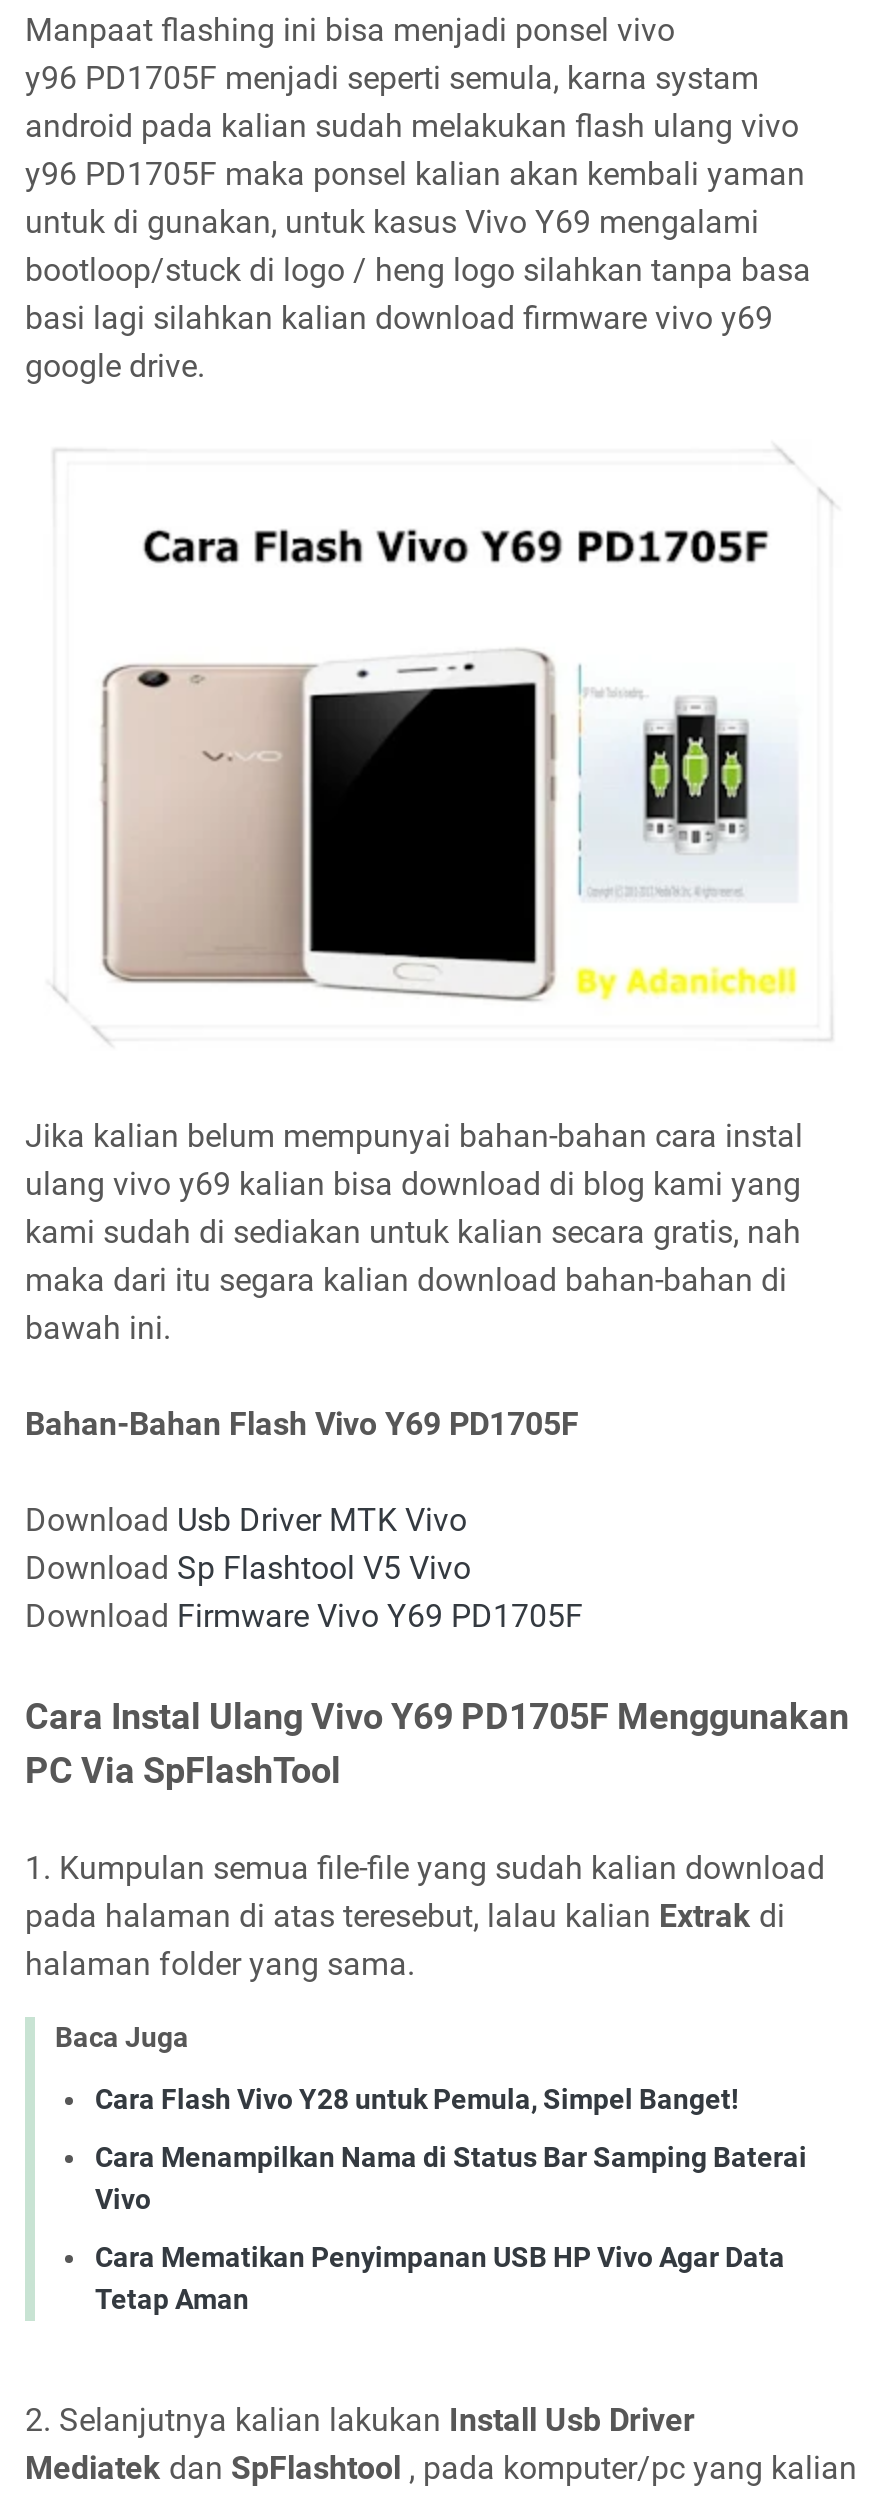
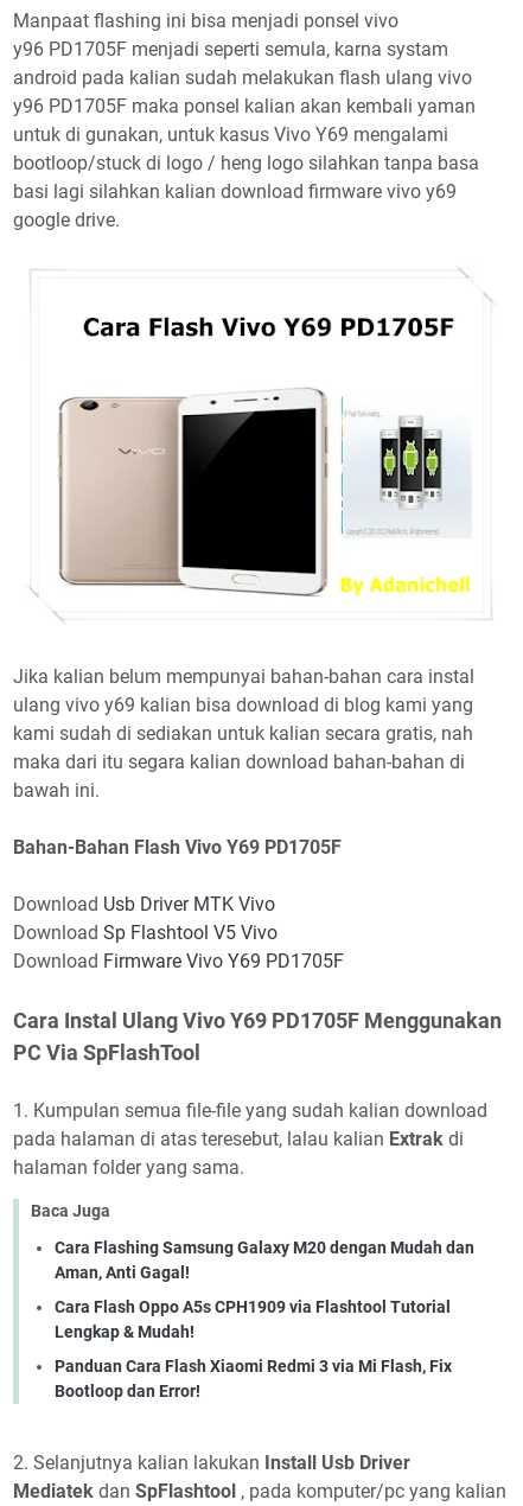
[95,2082,739,2114] Cara Flash Vivo Y28 untuk Pemula, Simpel Banget! -> [55,1238,474,1281] Cara Flashing Samsung Galaxy M20 dengan Mudah dan | Aman, Anti Gagal!
[95,2140,807,2214] Cara Menampilkan Nama di Status Bar Samping Baterai | Vivo -> [55,1297,451,1341] Cara Flash Oppo A5s CPH1909 via Flashtool Tutorial | Lengkap & Mudah!
[95,2240,785,2314] Cara Mematikan Penyimpanan USB HP Vivo Agar Data | Tetap Aman -> [55,1356,452,1400] Panduan Cara Flash Xiaomi Redmi 3 via Mi Flash, Fix | Bootloop dan Error!

